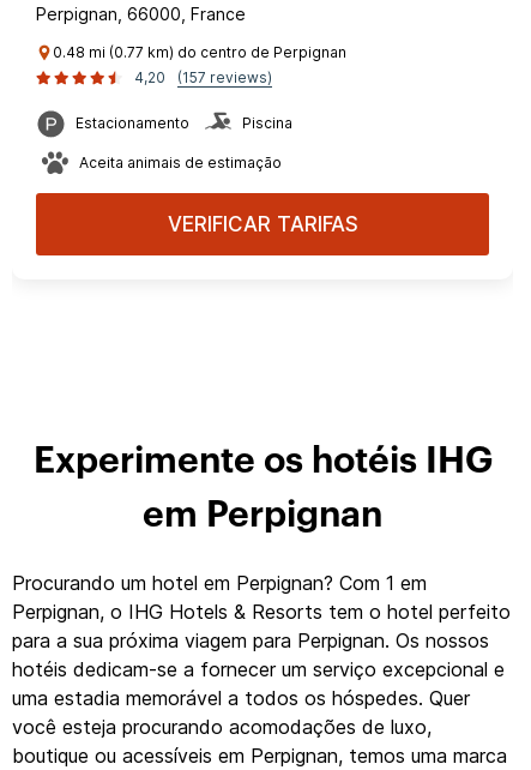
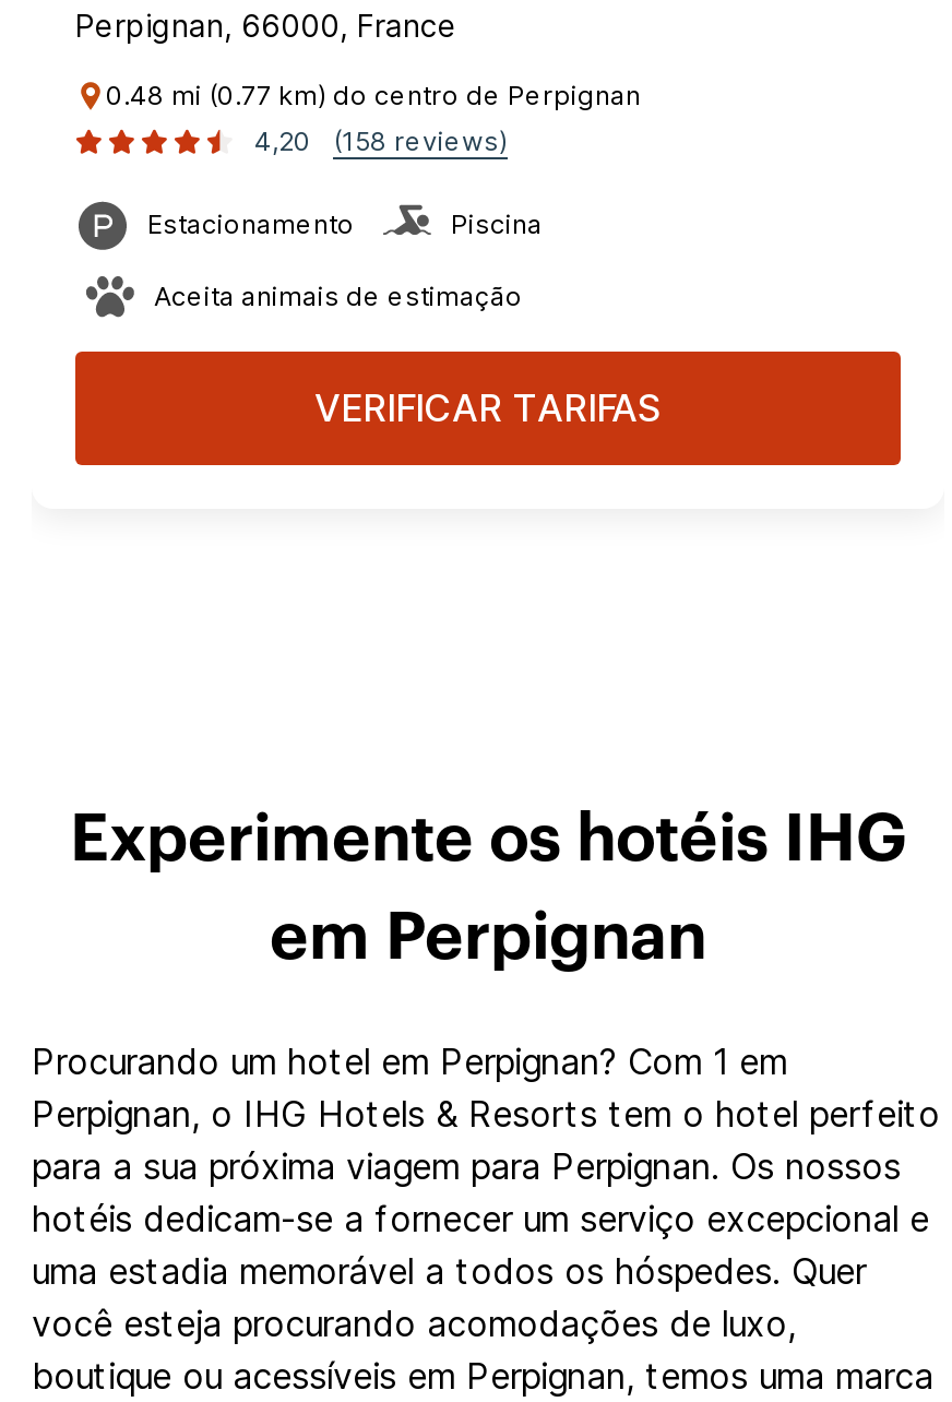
[134,68,272,86] 4,20 (157 reviews) -> [254,124,508,157] 4,20 (158 reviews)

